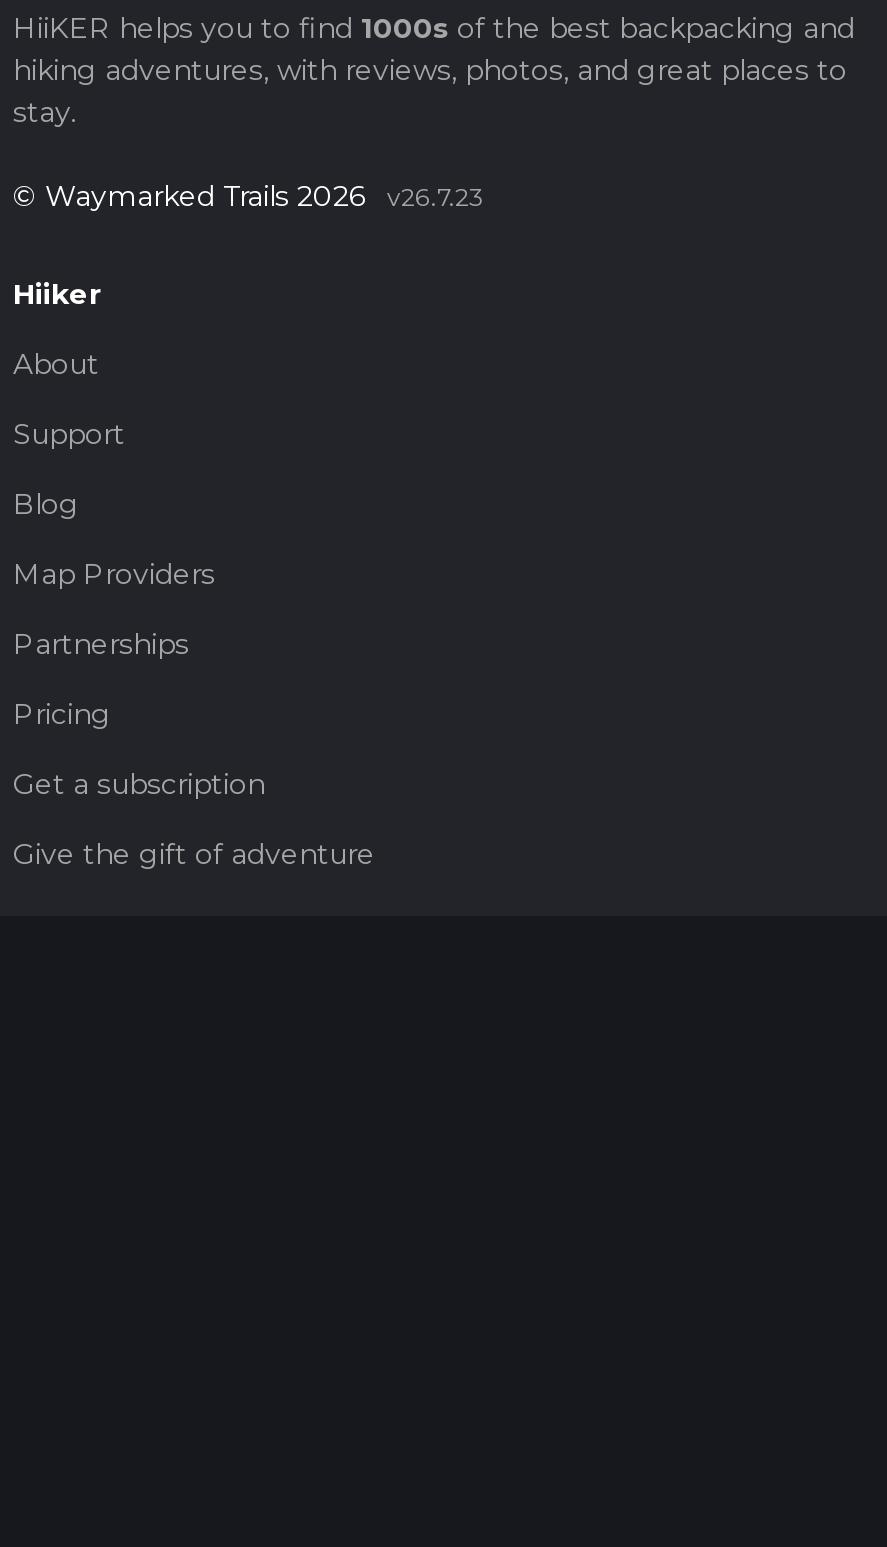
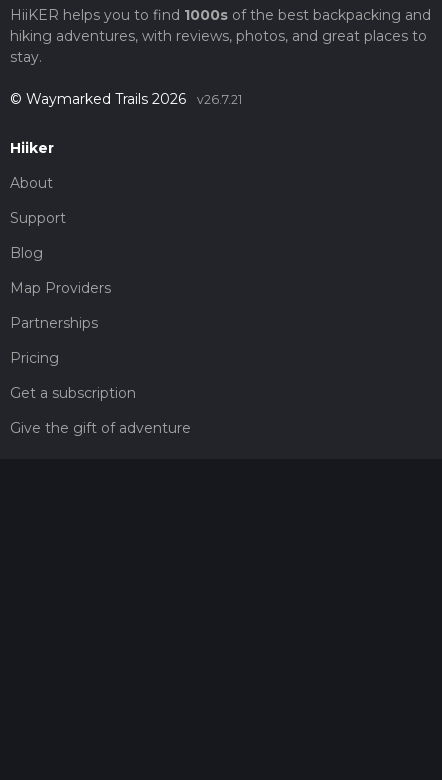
[13,178,483,214] © Waymarked Trails 2026 v26.7.23 -> [9,90,241,108] © Waymarked Trails 2026 v26.7.21

